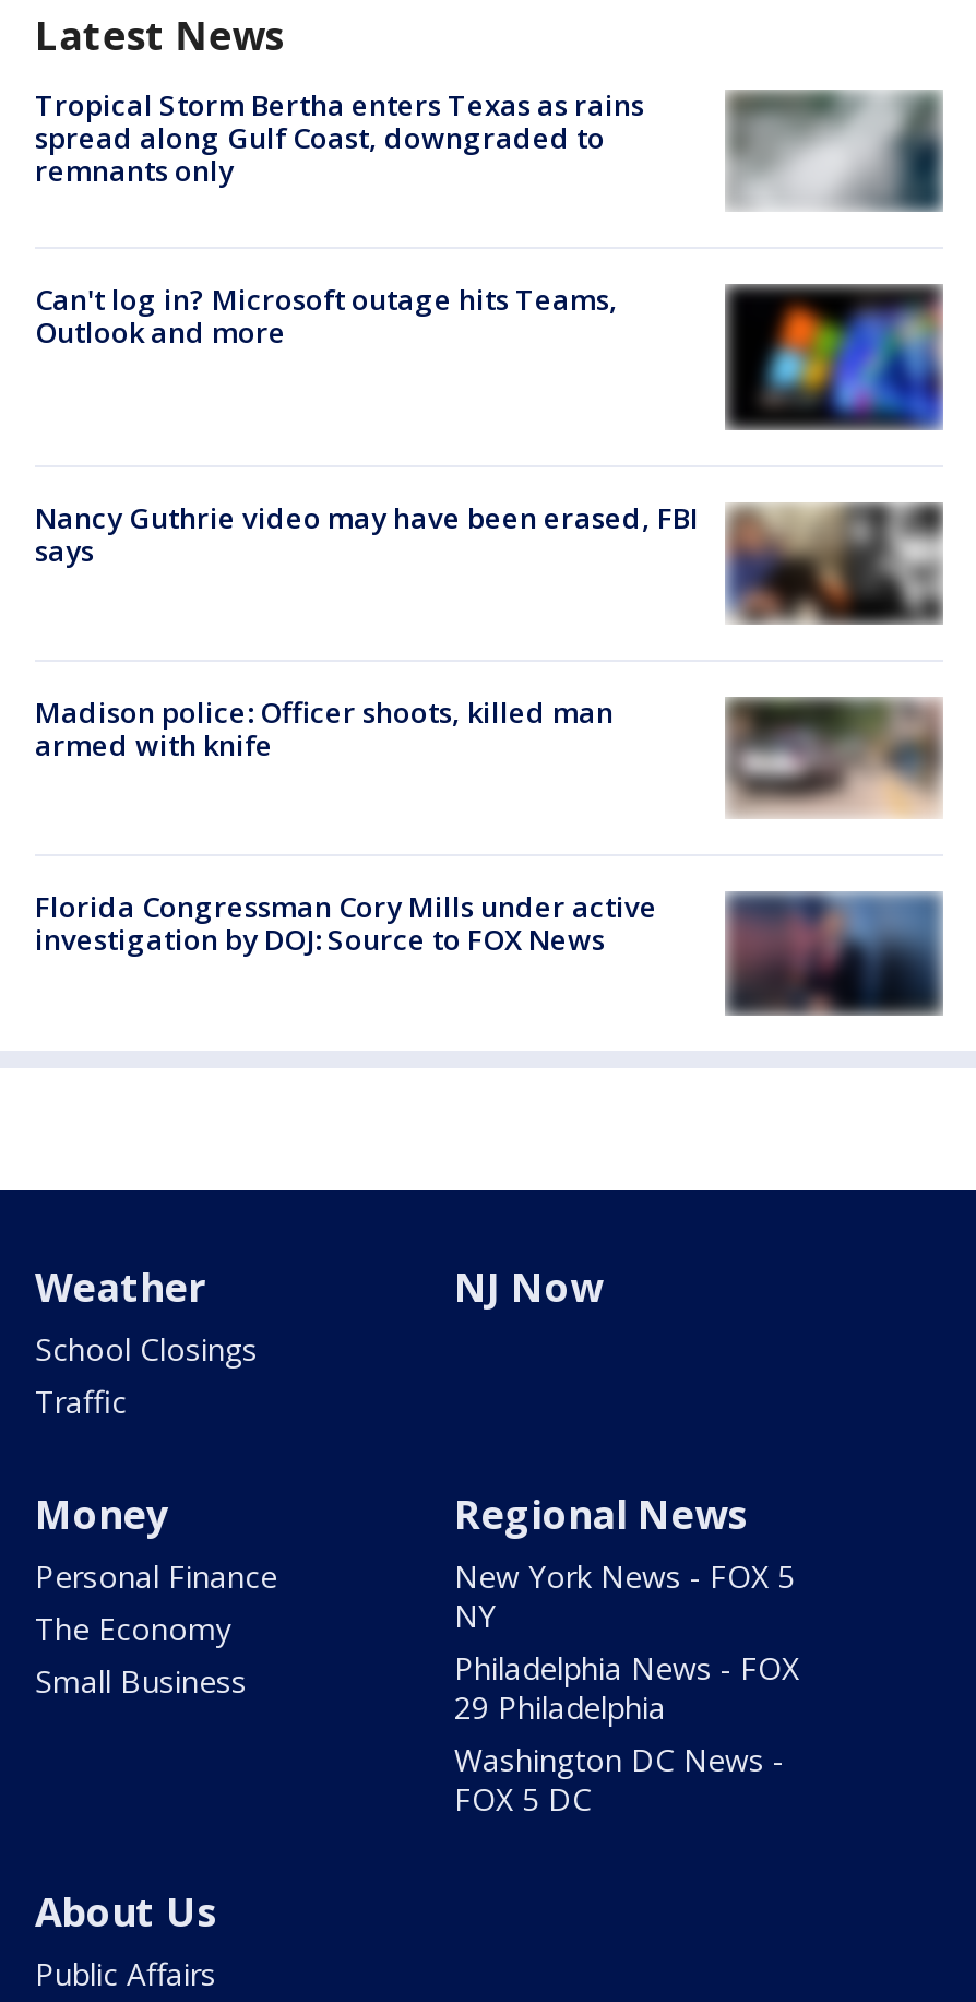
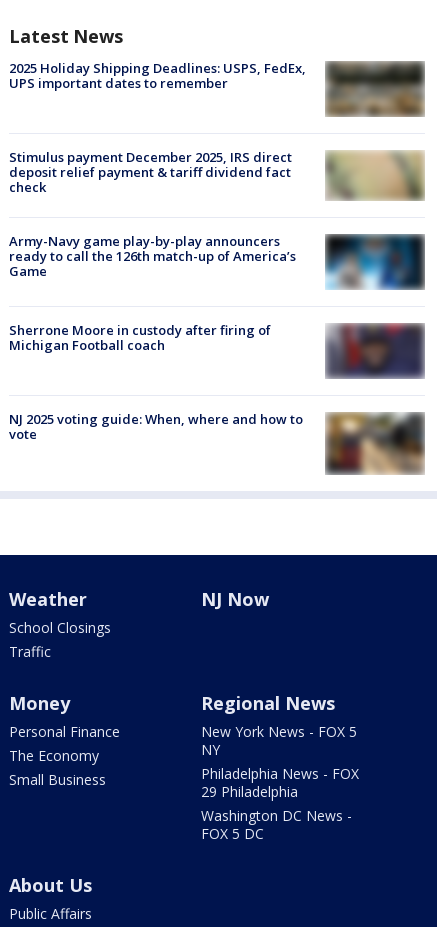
[35,85,941,210] [image] | Tropical Storm Bertha enters Texas as rains | spread along Gulf Coast, downgraded to | remnants only -> [9,59,425,117] [image] | 2025 Holiday Shipping Deadlines: USPS, FedEx, | UPS important dates to remember
[35,280,618,352] Can't log in? Microsoft outage hits Teams, | Outlook and more -> [9,148,292,196] Stimulus payment December 2025, IRS direct | deposit relief payment & tariff dividend fact | check
[723,284,945,433] [image] -> [325,151,425,208] [image]
[35,487,945,627] [image] | Nancy Guthrie video may have been erased, FBI | says -> [9,232,426,297] [image] | Army-Navy game play-by-play announcers | ready to call the 126th match-up of America’s | Game
[35,693,614,765] Madison police: Officer shoots, killed man | armed with knife -> [9,321,271,354] Sherrone Moore in custody after firing of | Michigan Football coach
[725,682,943,819] [image] -> [326,323,425,385] [image]
[35,876,943,1018] [image] | Florida Congressman Cory Mills under active | investigation by DOJ: Source to FOX News -> [9,410,425,476] [image] | NJ 2025 voting guide: When, where and how to | vote

